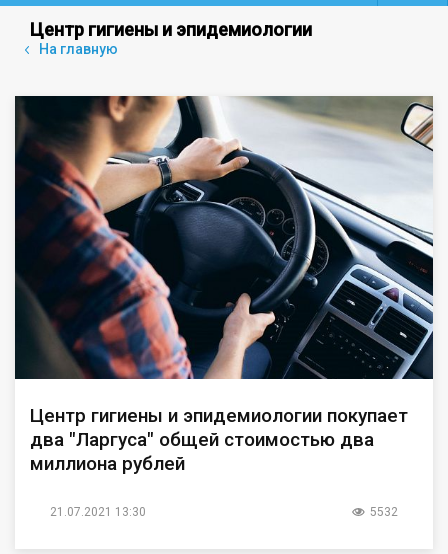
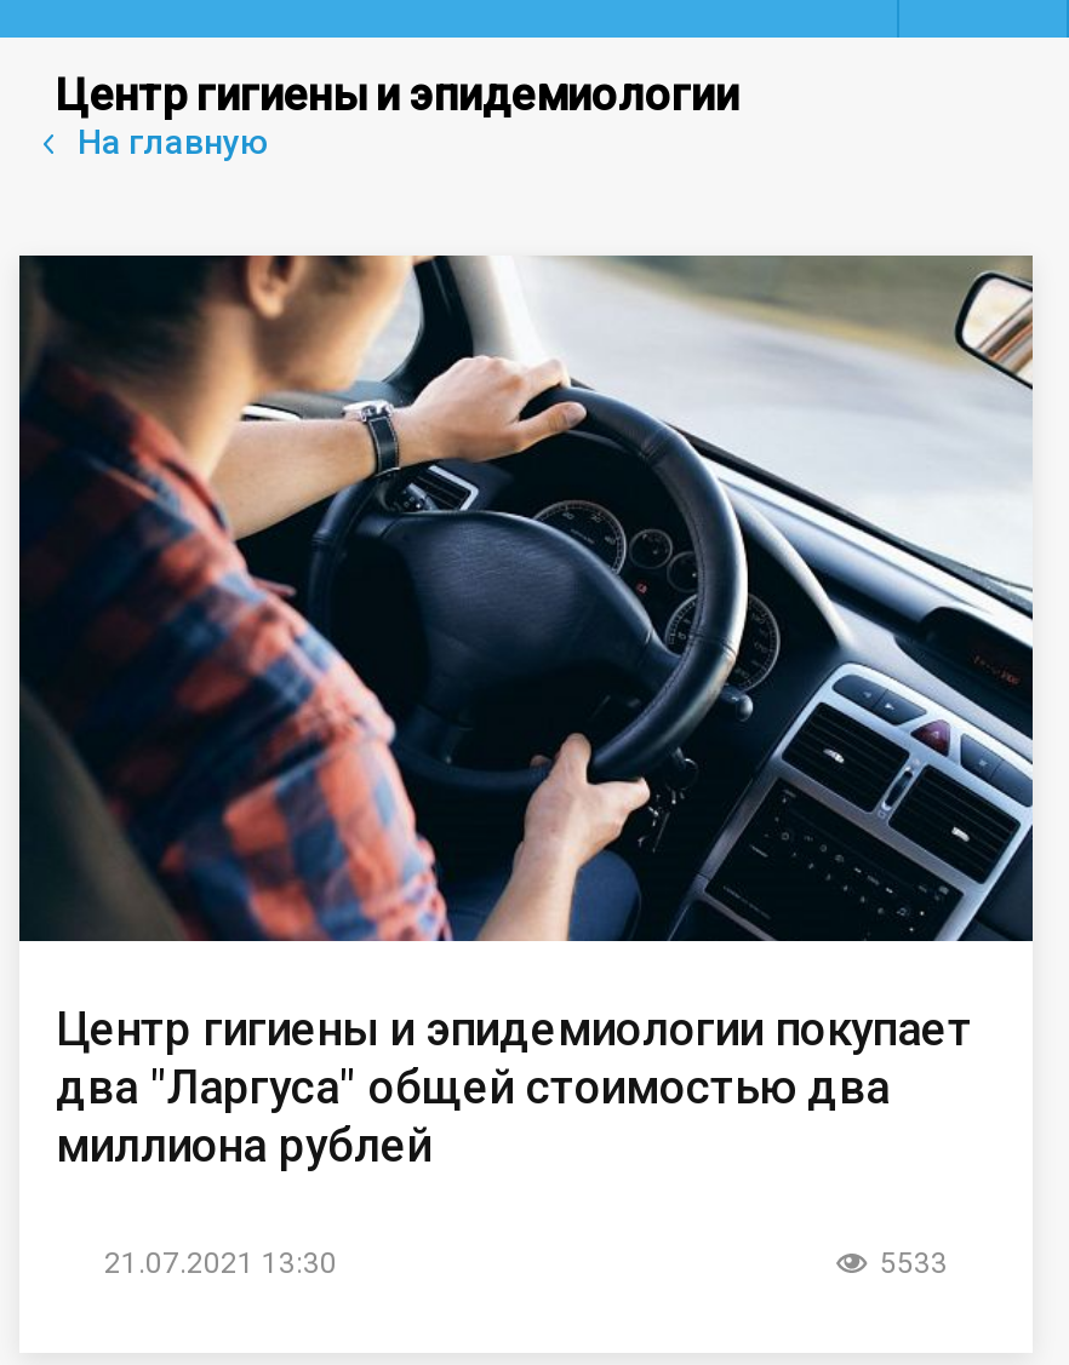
[370,505,398,519] 5532 -> [880,1248,948,1281] 5533

